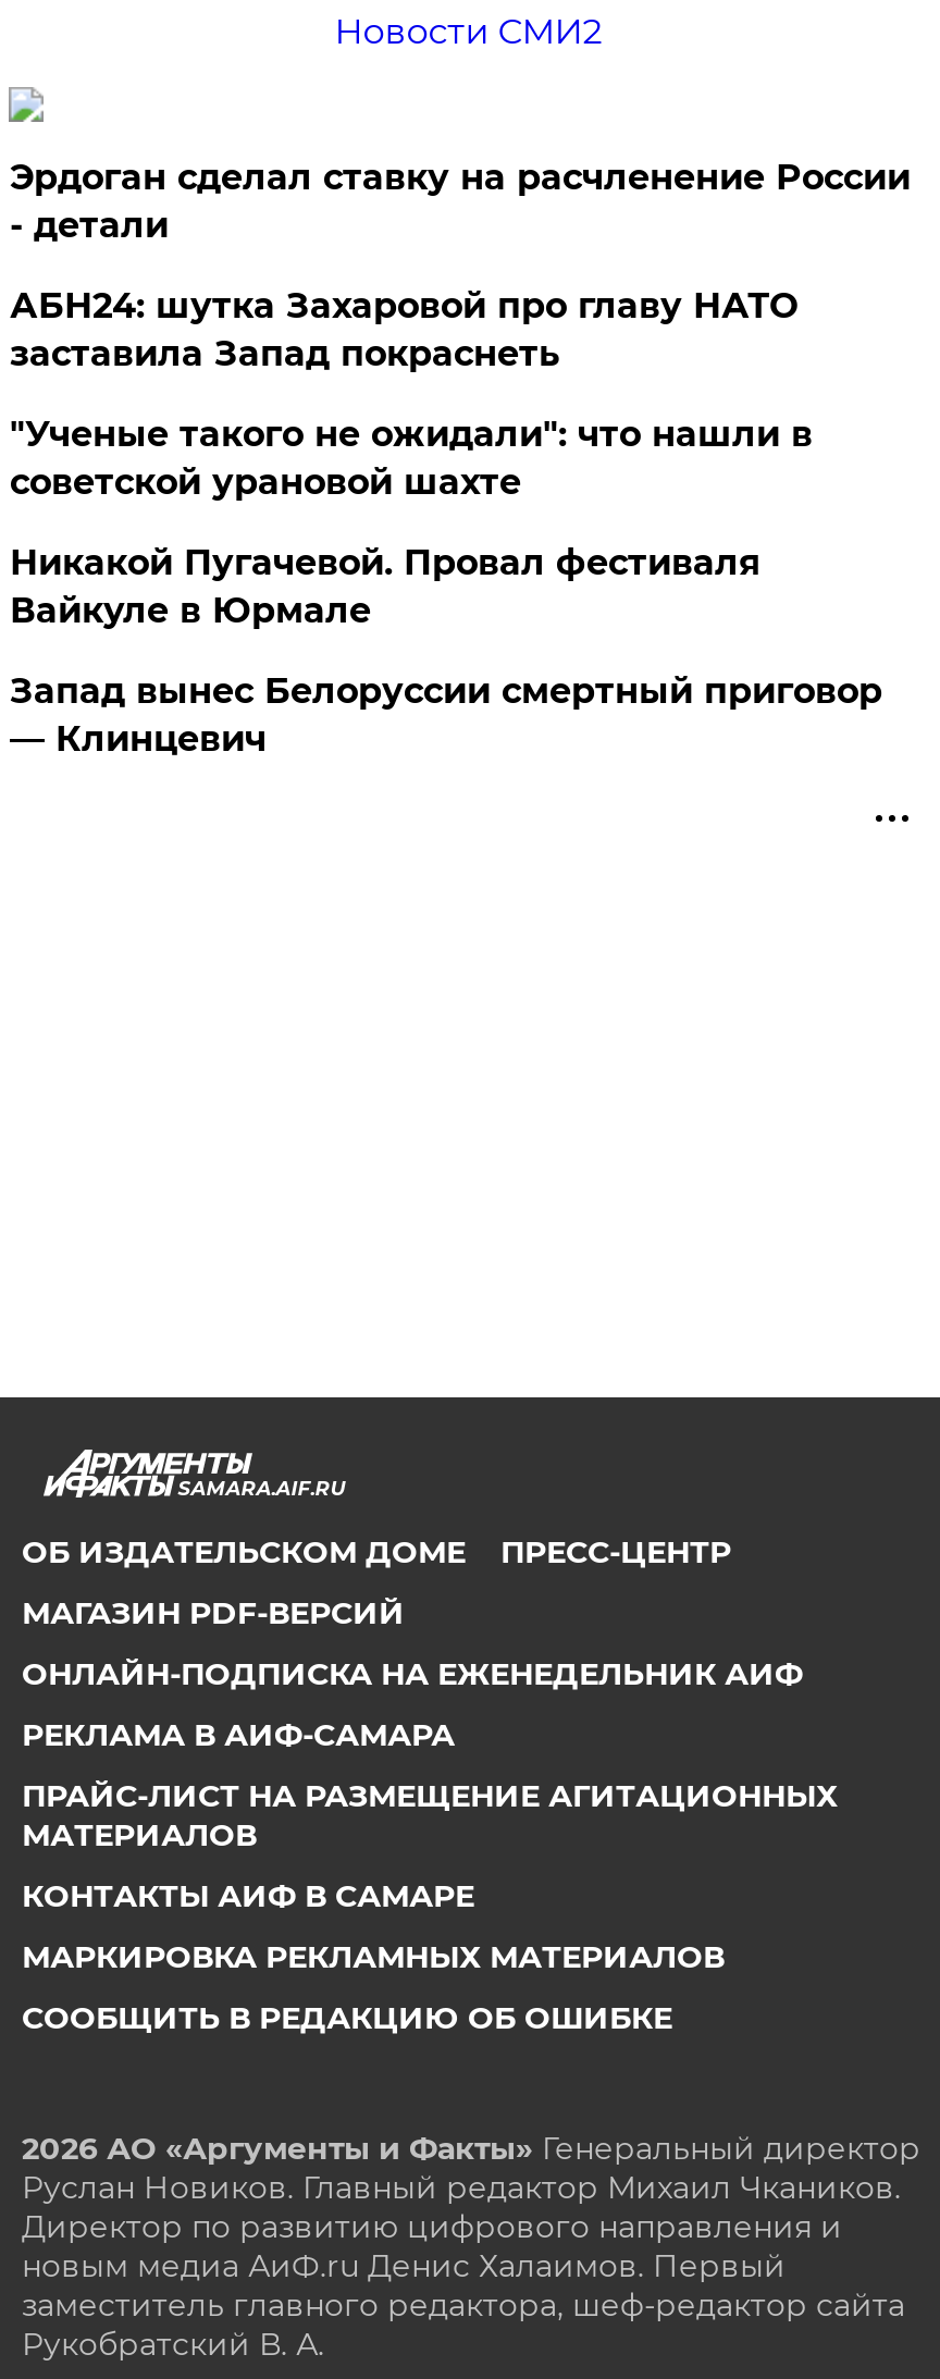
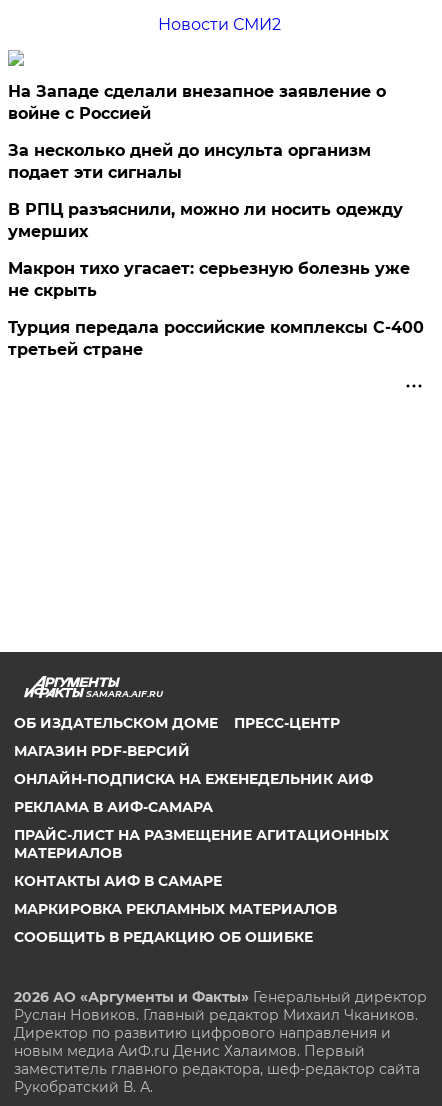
[10,157,910,246] Эрдоган сделал ставку на расчленение России | - детали -> [8,82,386,123] На Западе сделали внезапное заявление о | войне с Россией
[10,285,797,374] АБН24: шутка Захаровой про главу НАТО | заставила Запад покраснеть -> [8,141,371,182] За несколько дней до инсульта организм | подает эти сигналы
[10,414,812,503] "Ученые такого не ожидали": что нашли в | советской урановой шахте -> [8,200,403,241] В РПЦ разъяснили, можно ли носить одежду | умерших
[10,542,760,631] Никакой Пугачевой. Провал фестиваля | Вайкуле в Юрмале -> [8,259,410,300] Макрон тихо угасает: серьезную болезнь уже | не скрыть
[10,670,882,760] Запад вынес Белоруссии смертный приговор | — Клинцевич -> [8,318,424,359] Турция передала российские комплексы С-400 | третьей стране

